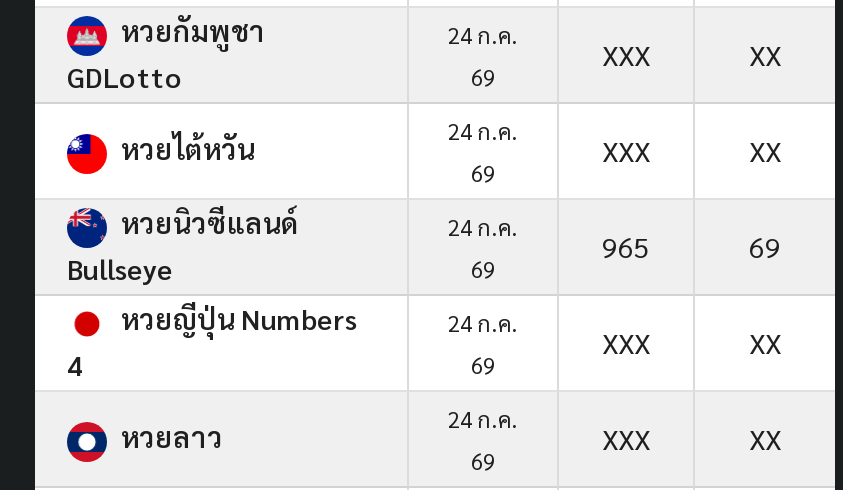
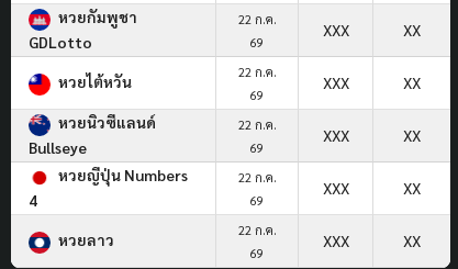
[448,20,518,50] 24 ก.ค. -> [238,11,276,27] 22 ก.ค.
[448,116,518,146] 24 ก.ค. -> [238,63,276,80] 22 ก.ค.
[448,212,518,242] 24 ก.ค. -> [238,116,276,133] 22 ก.ค.
[602,228,781,264] 965 | 69 -> [322,125,421,145] XXX | XX
[448,308,518,338] 24 ก.ค. -> [238,169,276,185] 22 ก.ค.
[448,404,518,434] 24 ก.ค. -> [238,222,276,238] 22 ก.ค.

